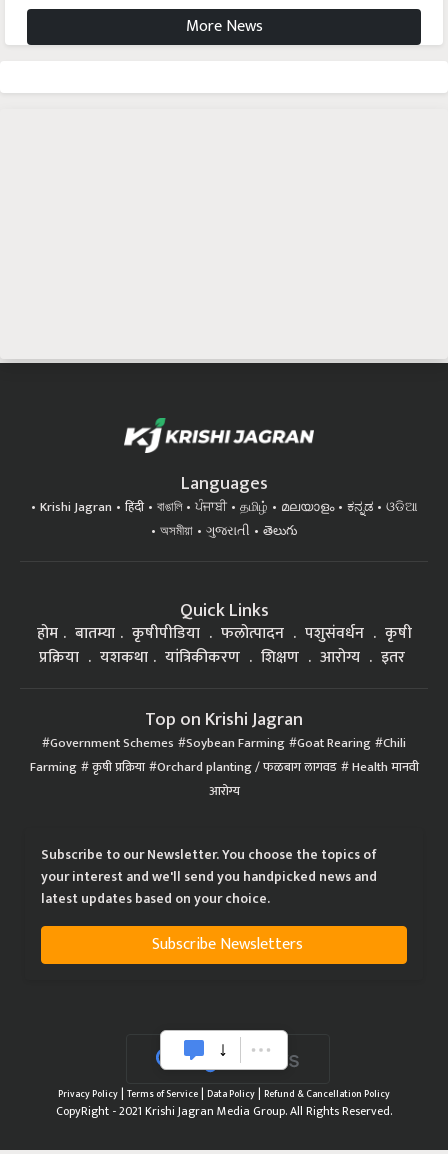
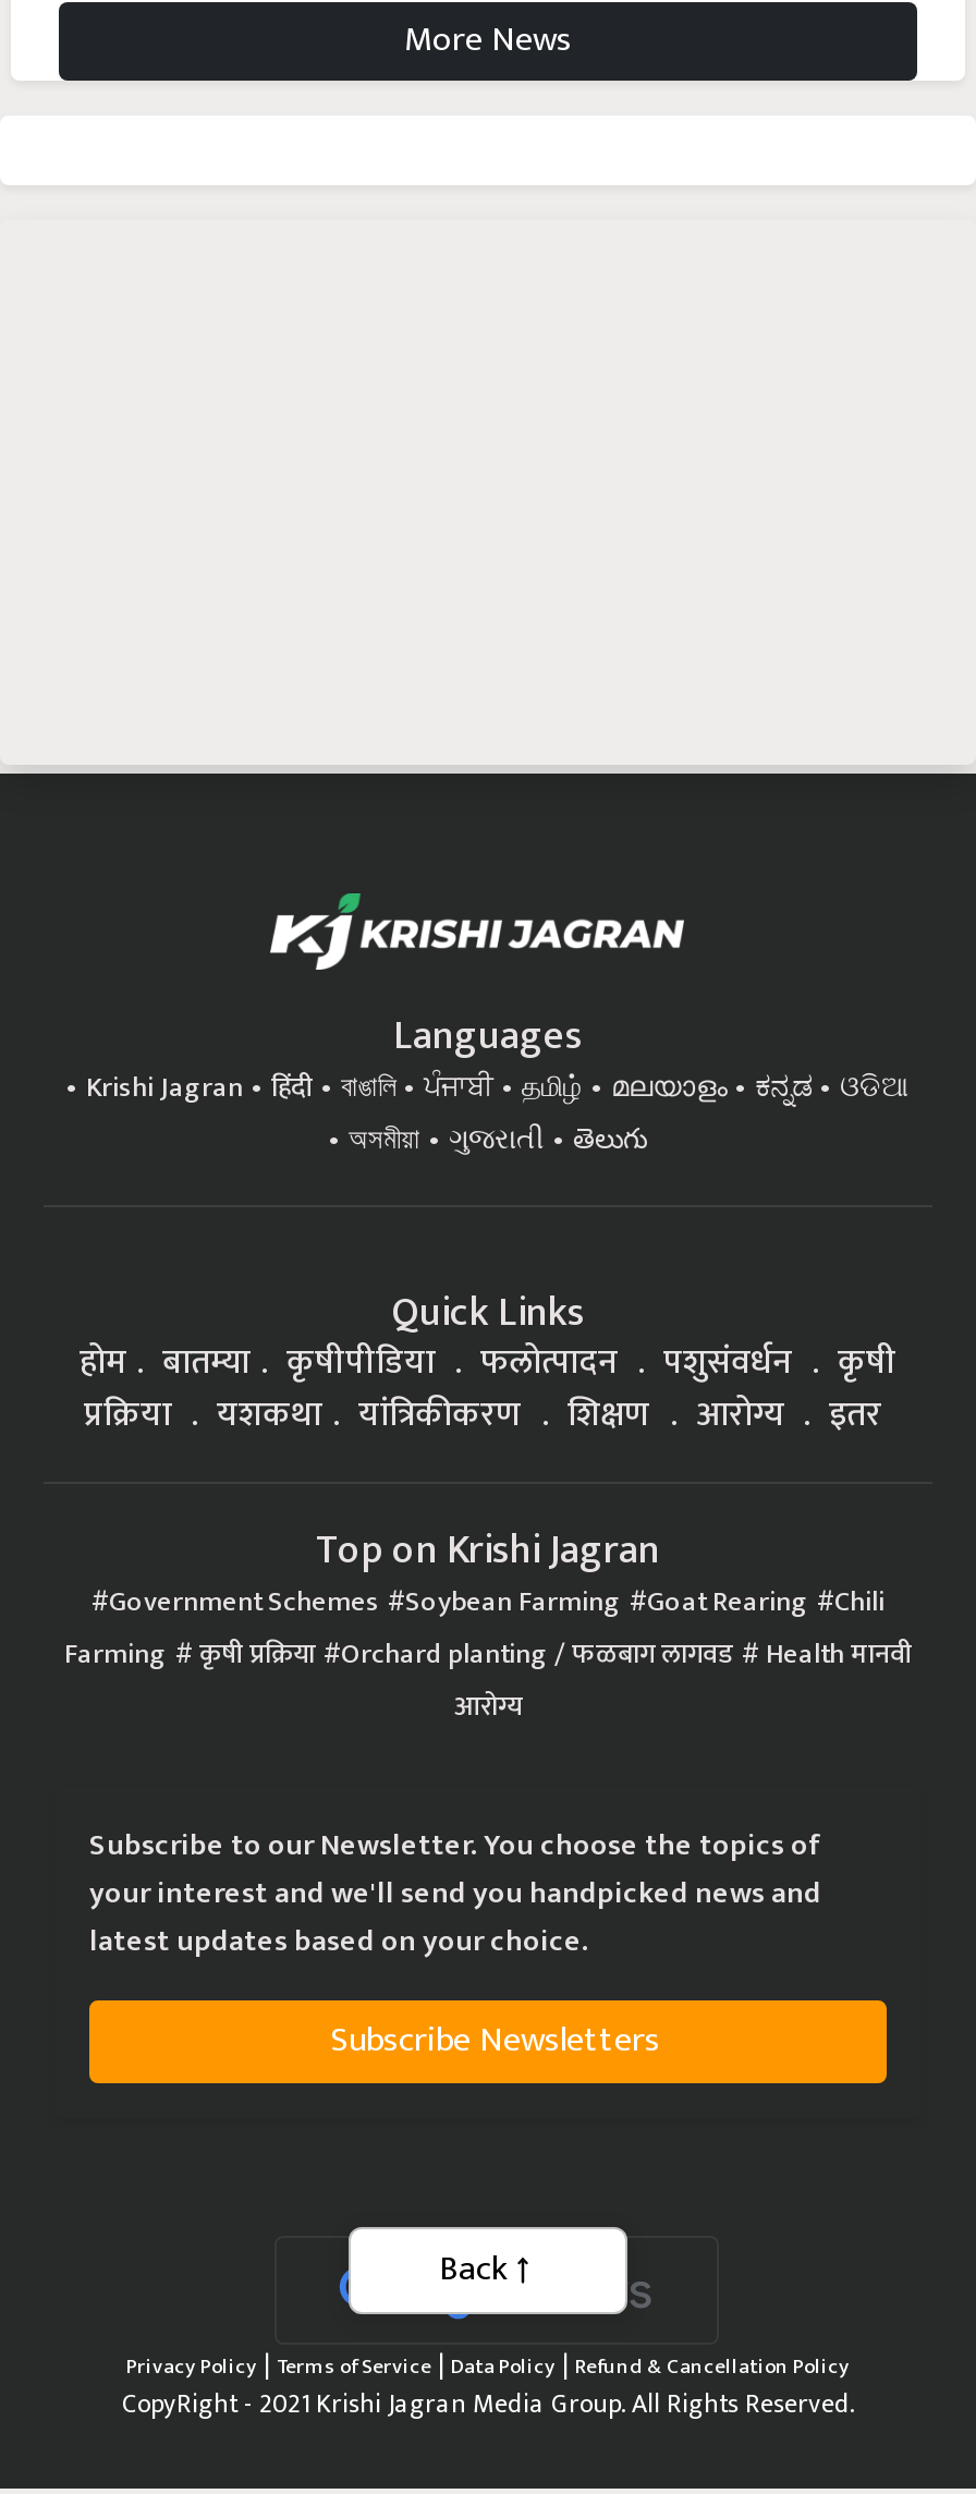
none -> [439,2240,507,2299] Back

